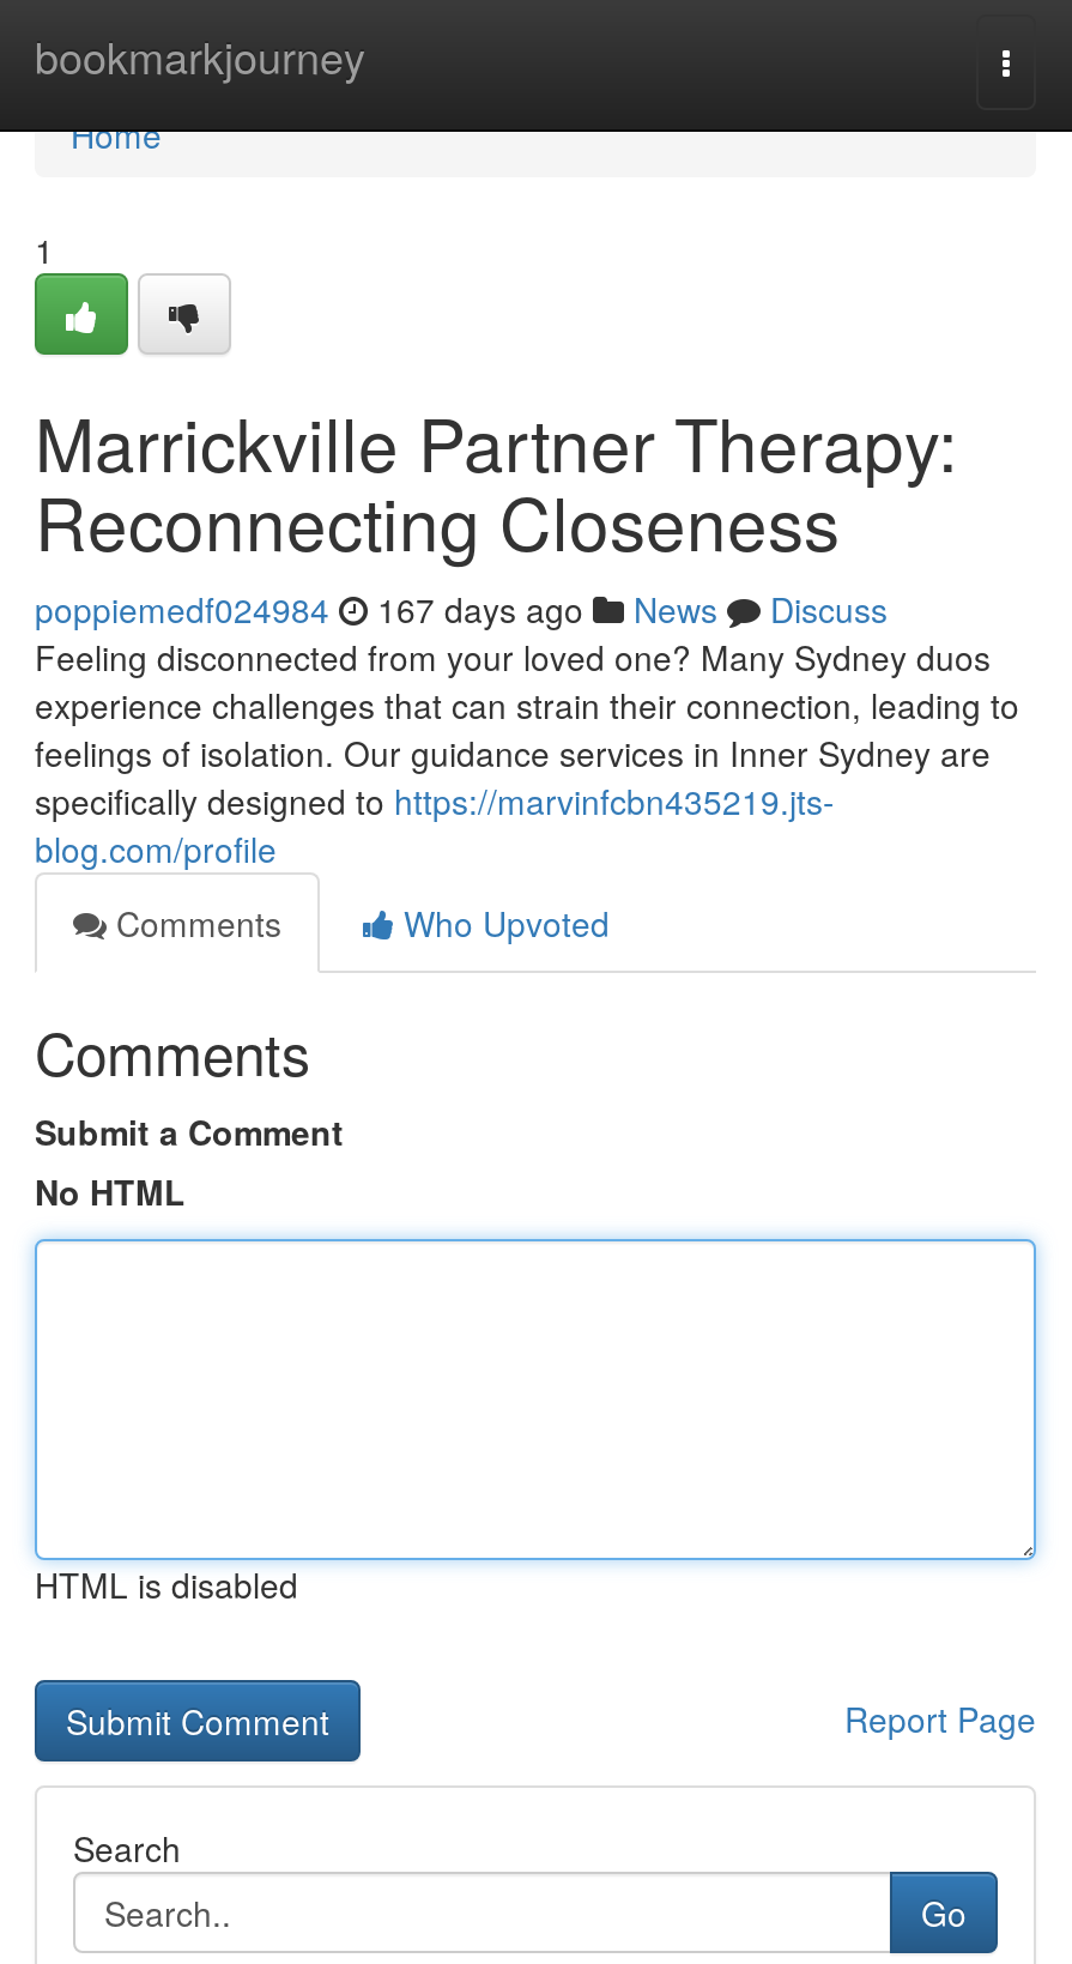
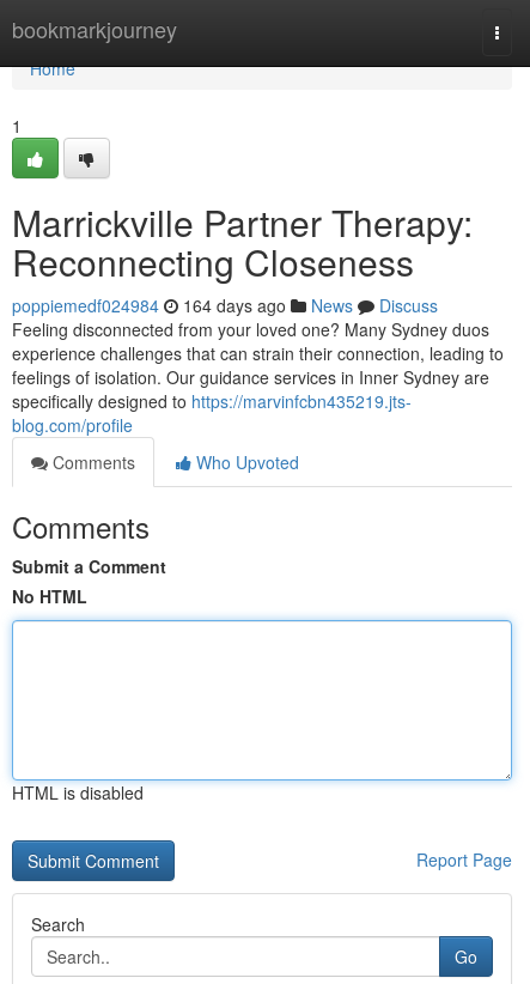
[35,585,888,633] poppiemedf024984 167 days ago News Discuss -> [12,293,438,317] poppiemedf024984 164 days ago News Discuss

